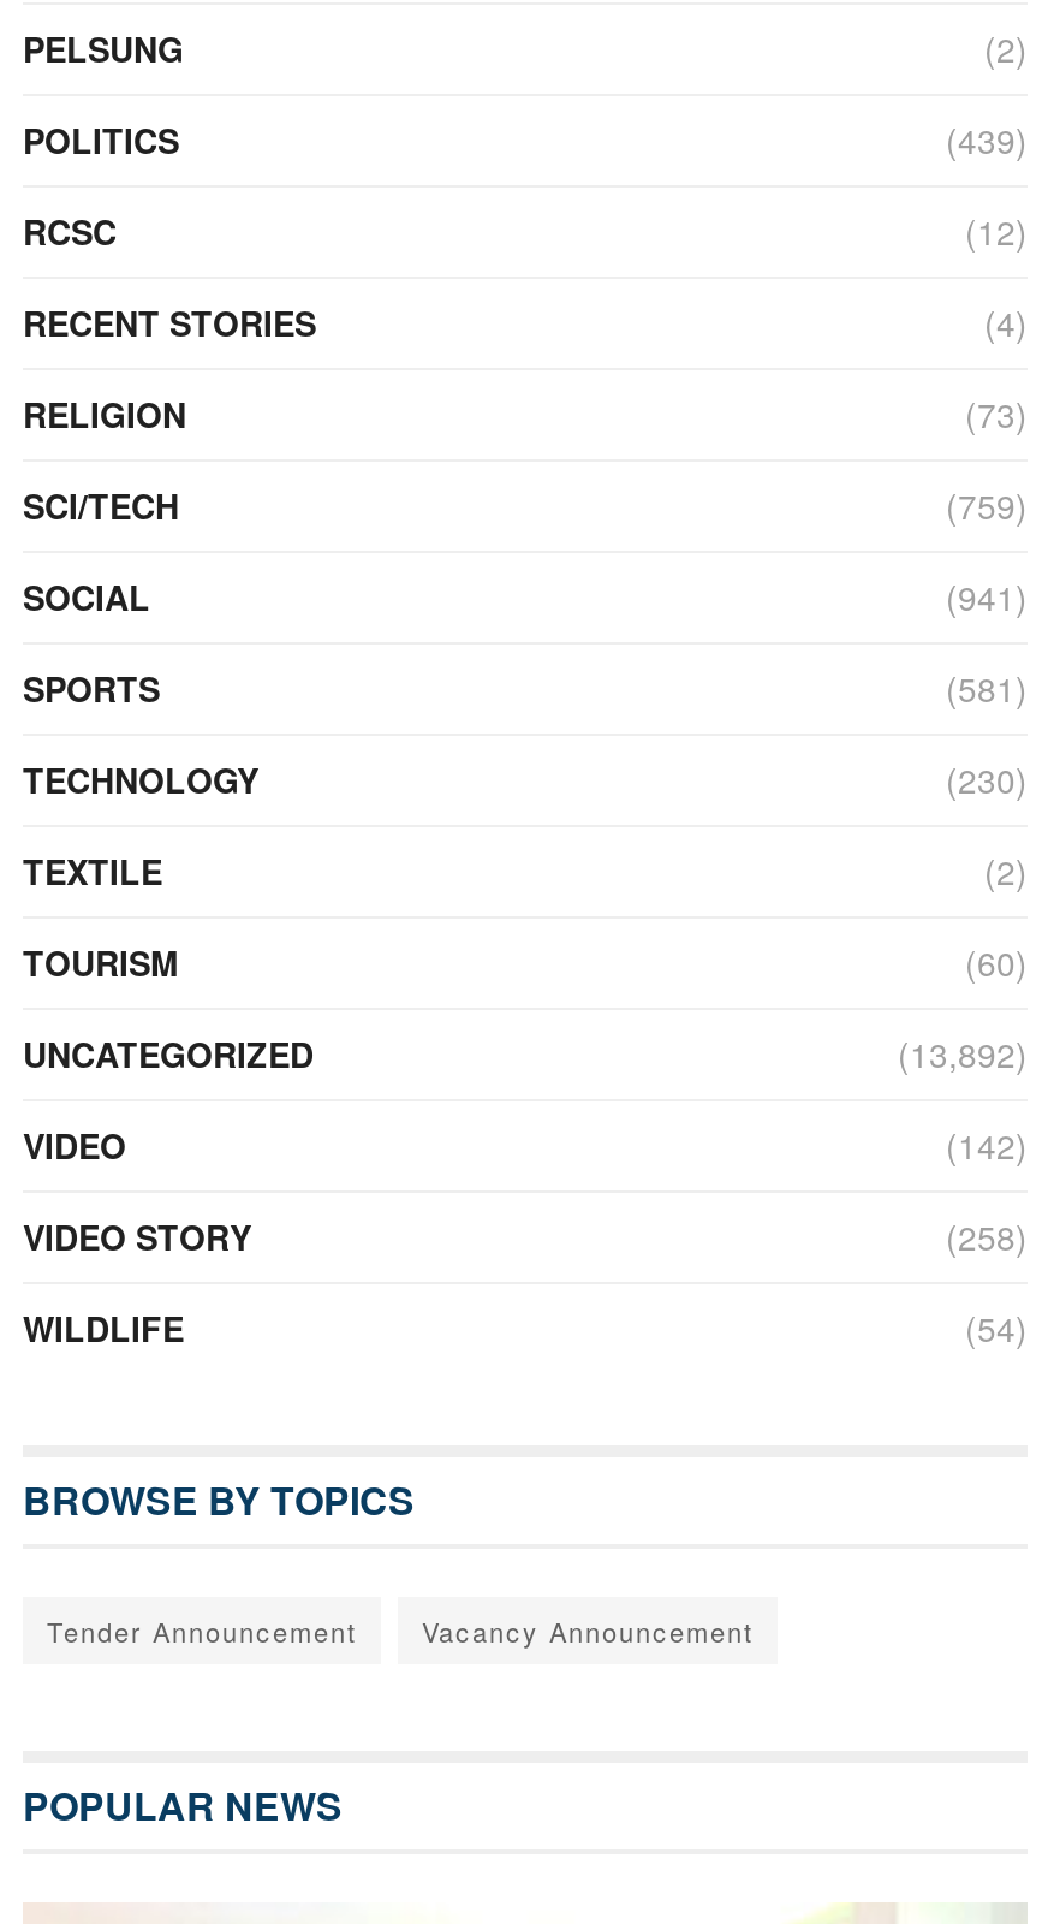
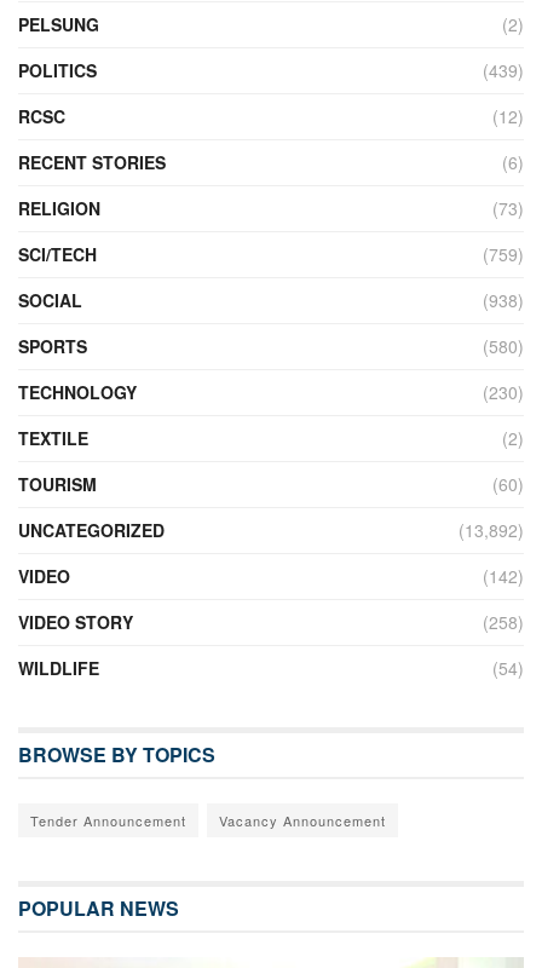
[984,299,1028,347] (4) -> [502,151,524,175] (6)
[946,573,1028,621] (941) -> [483,288,524,313] (938)
[946,665,1028,713] (581) -> [483,334,524,359] (580)

